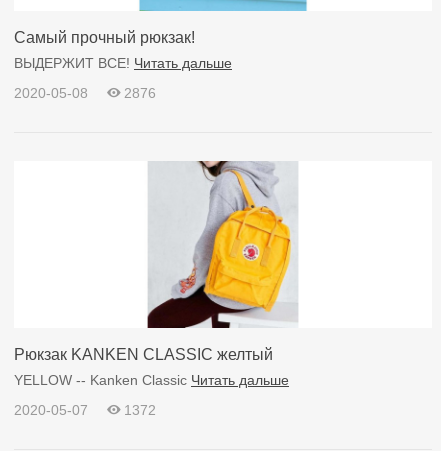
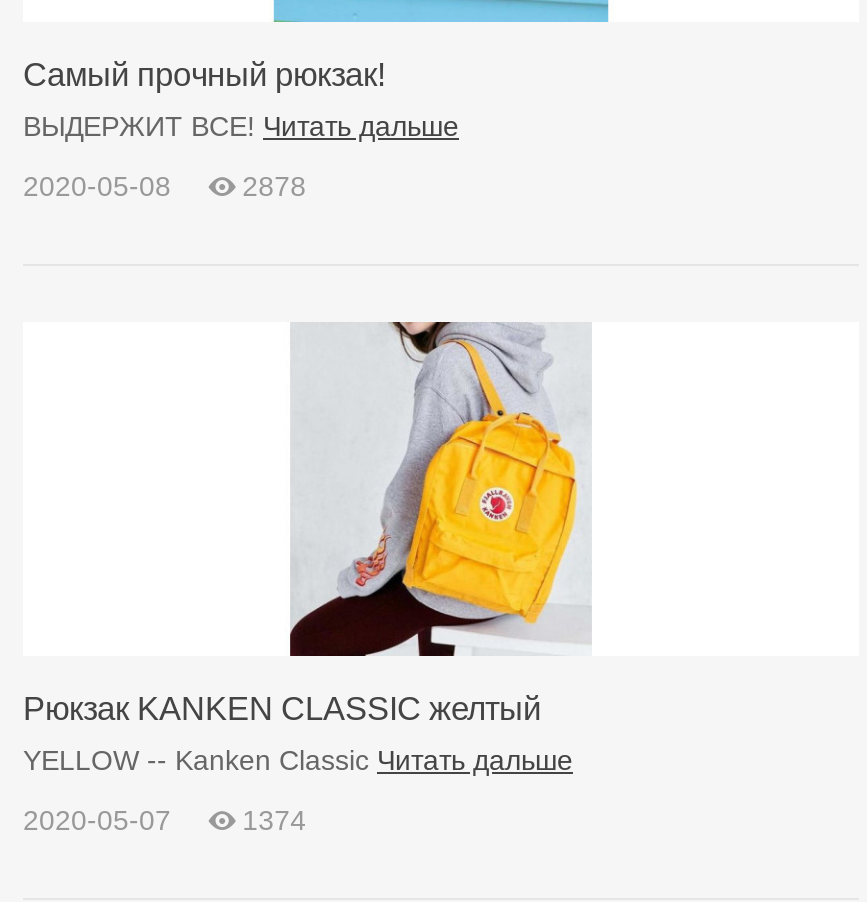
[124,85,156,101] 2876 -> [242,170,306,202] 2878
[124,402,156,418] 1372 -> [242,804,306,836] 1374

